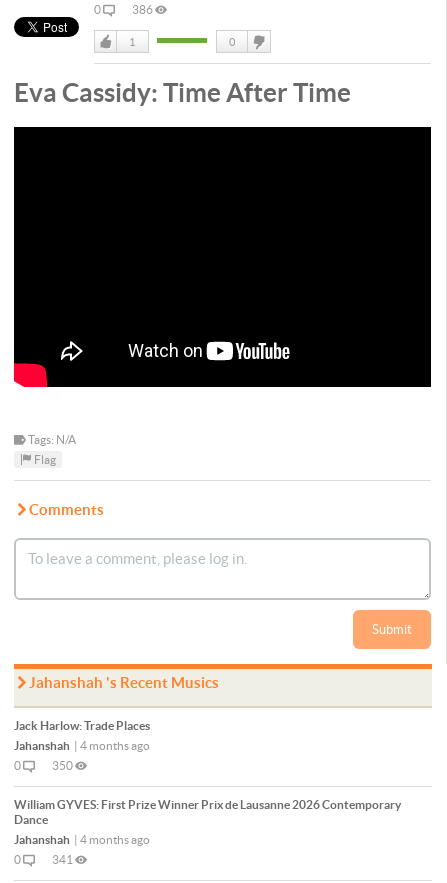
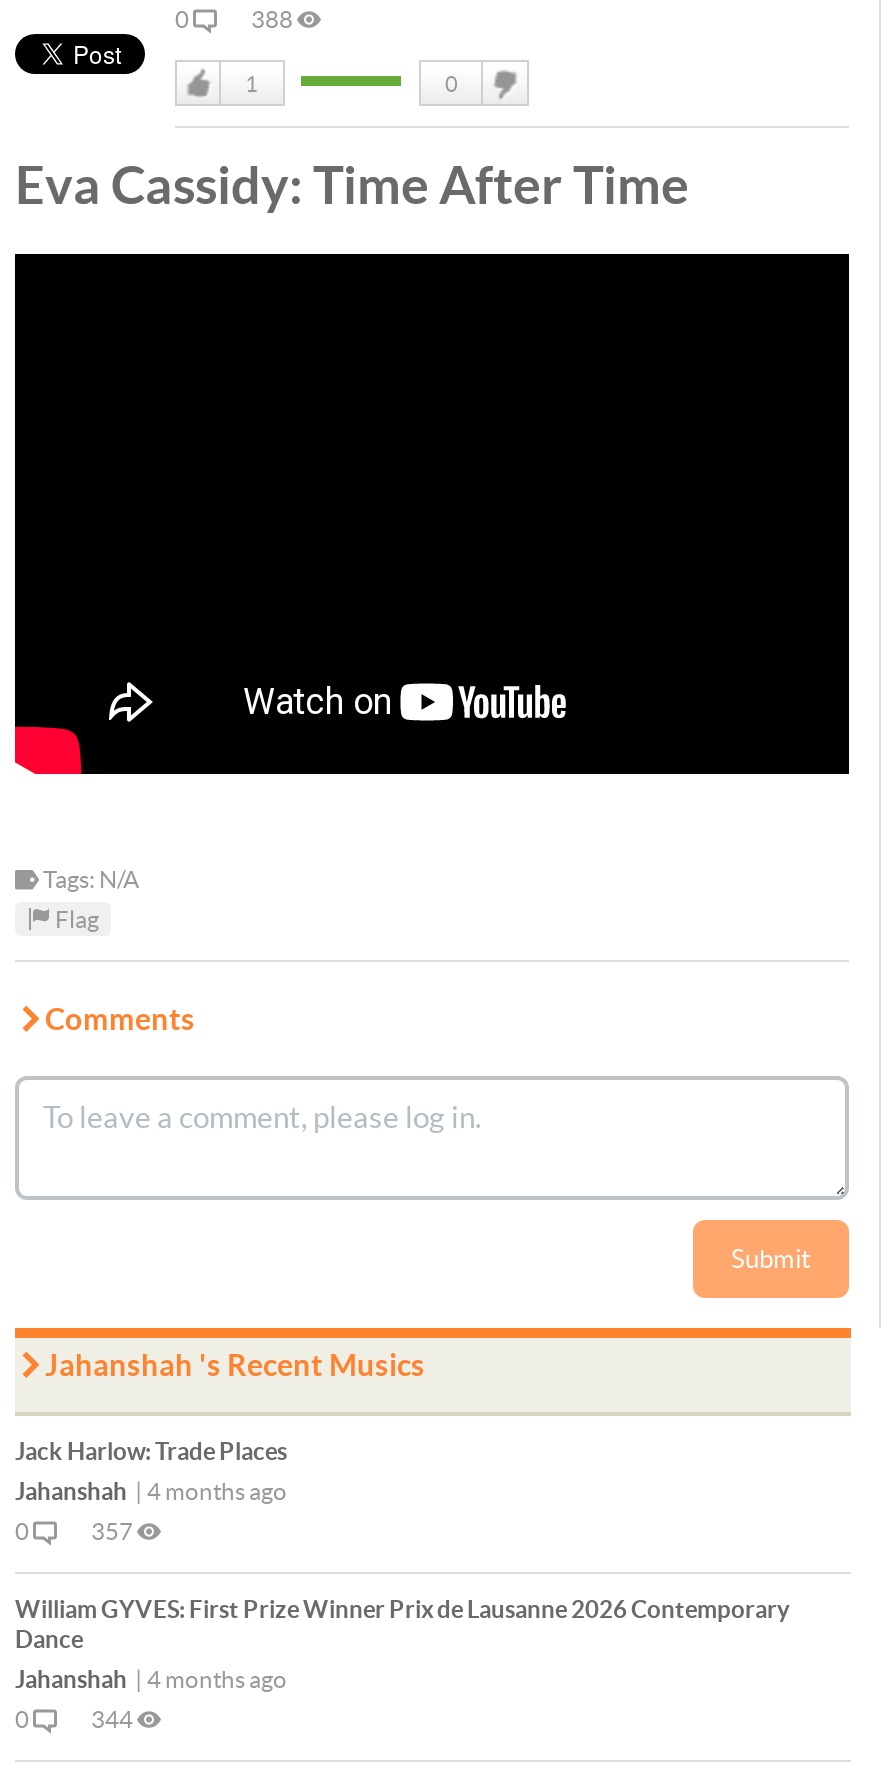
[132,3,155,16] 386 -> [251,6,297,32] 388
[52,759,75,772] 350 -> [91,1517,137,1543] 357
[52,853,75,866] 341 -> [91,1705,137,1731] 344

